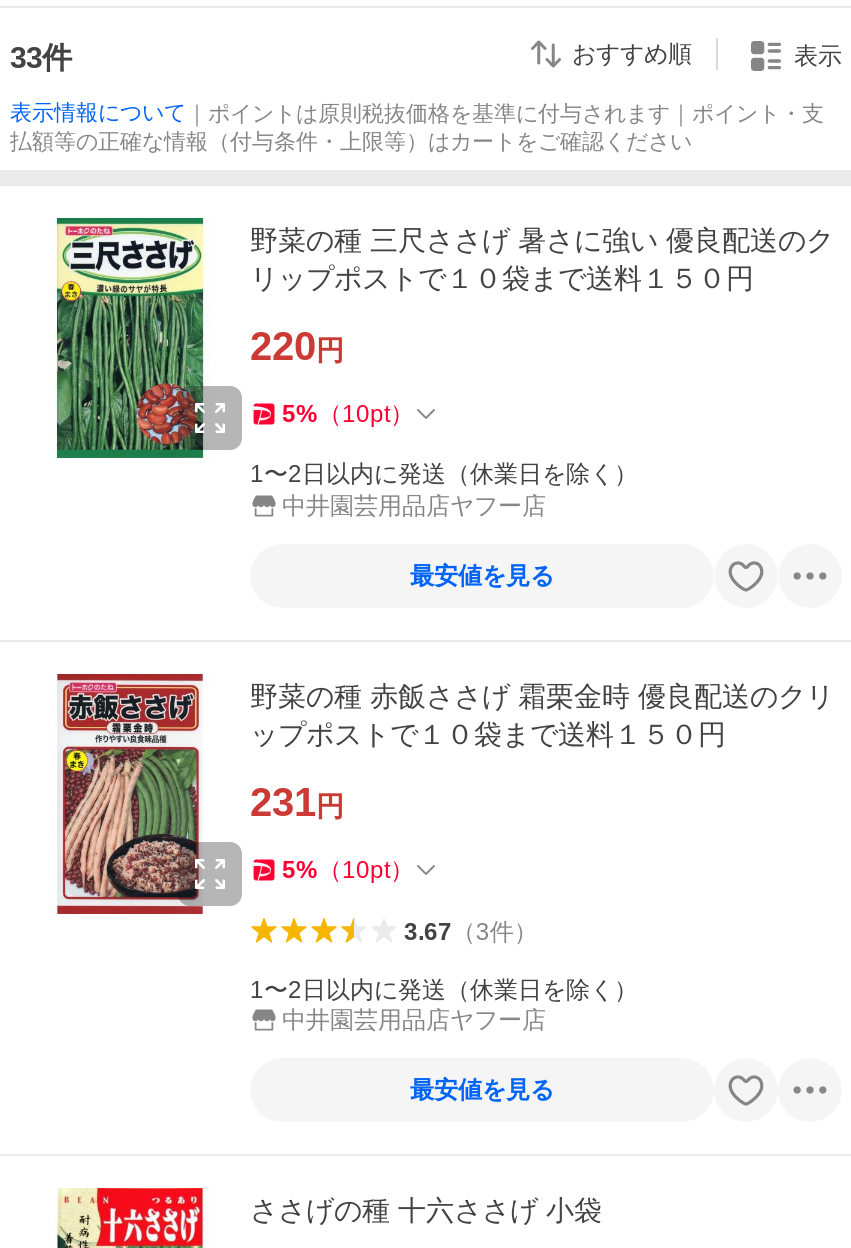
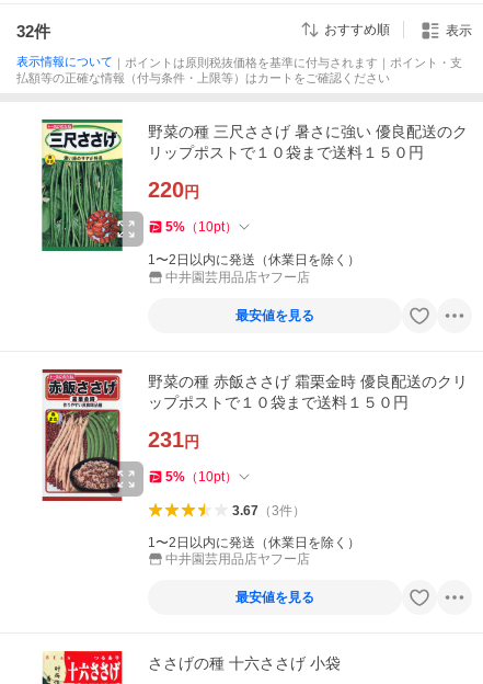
[10,39,72,73] 33件 -> [16,21,50,40] 32件

